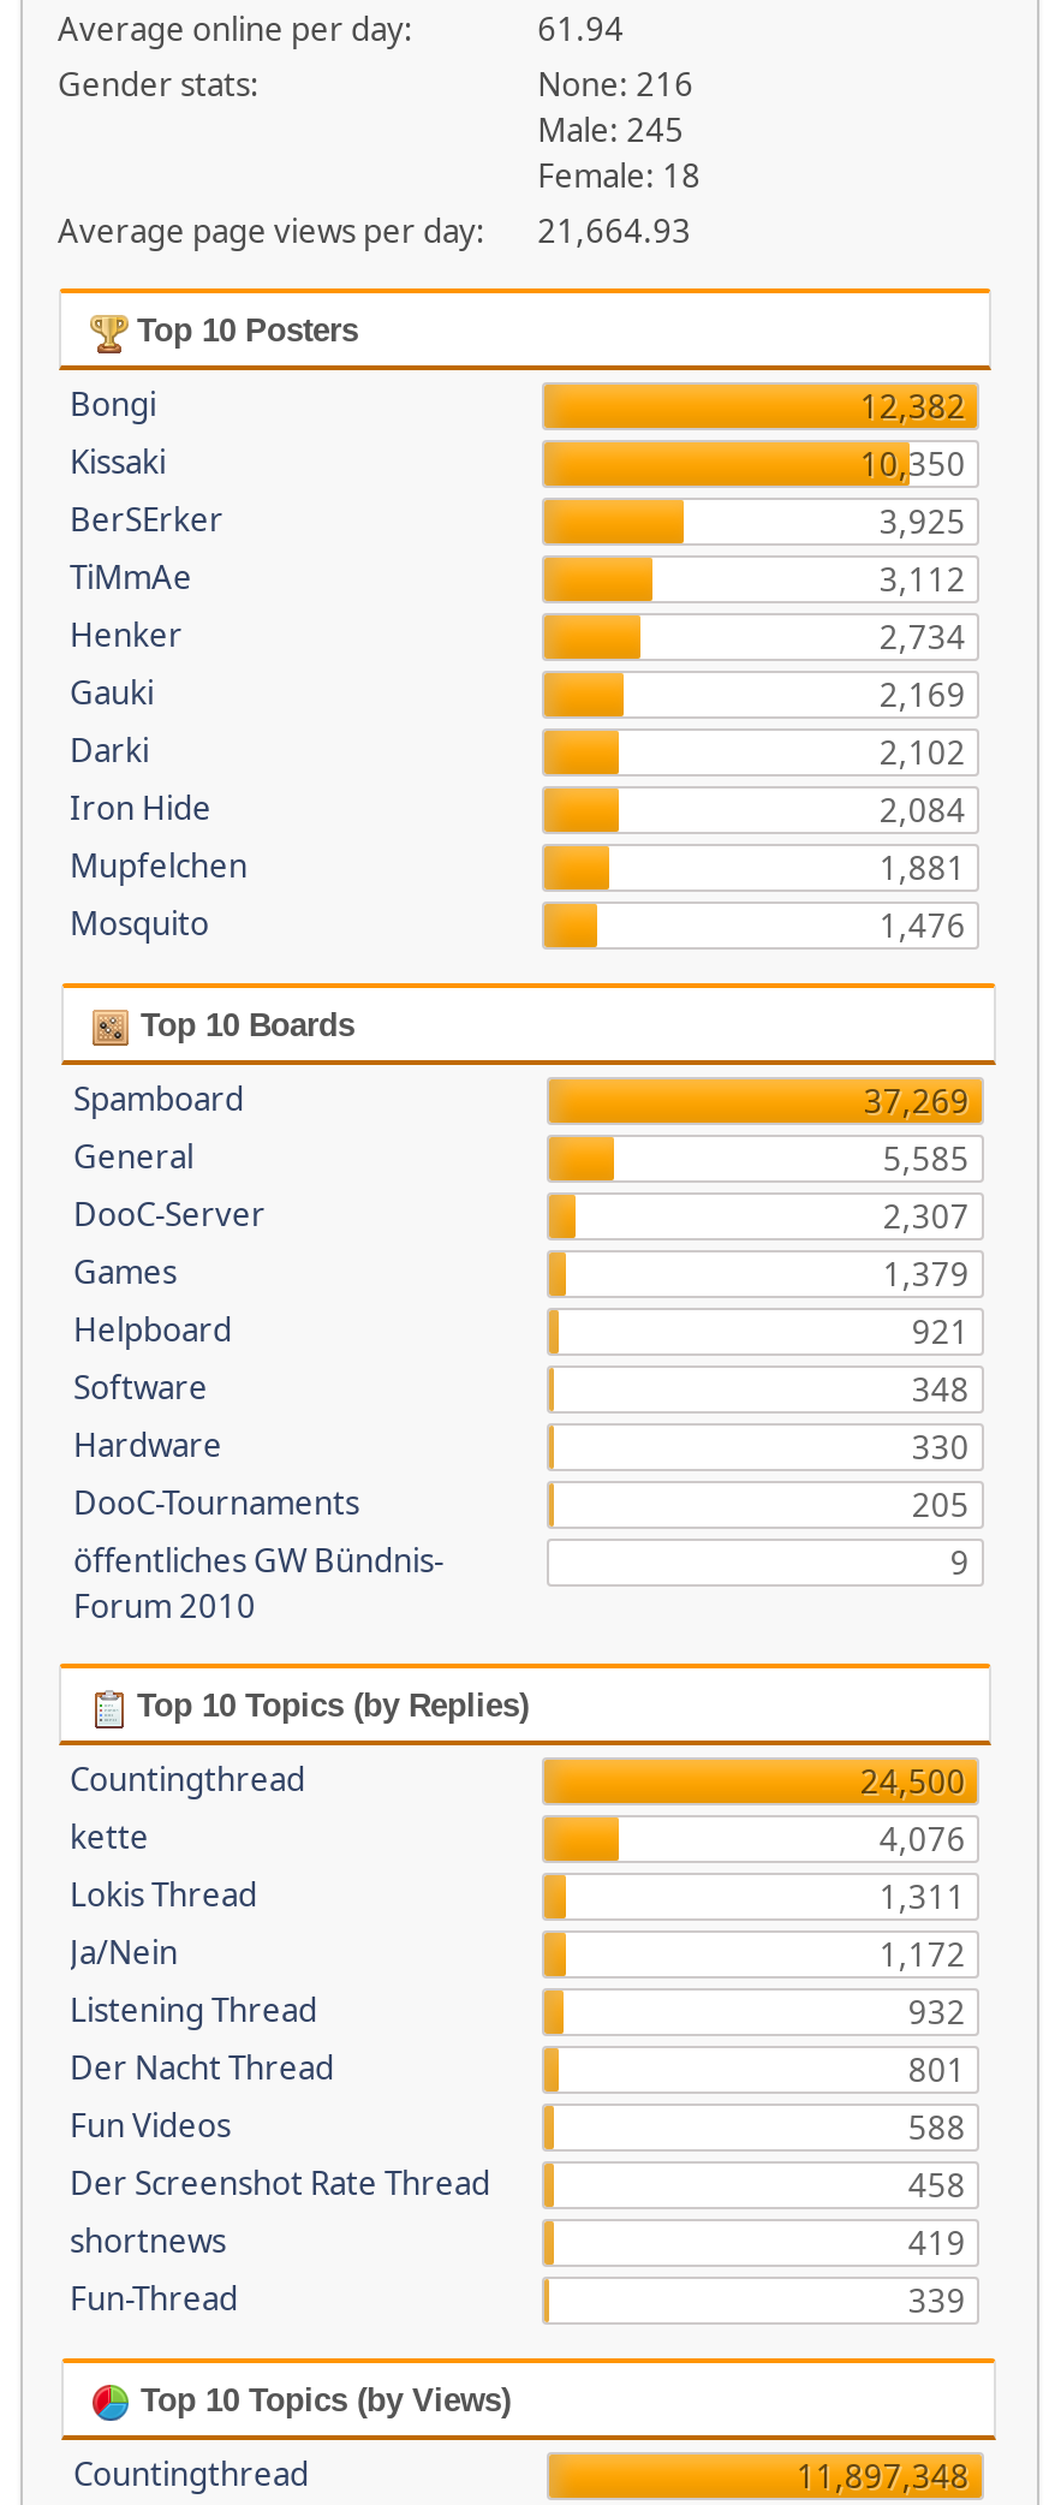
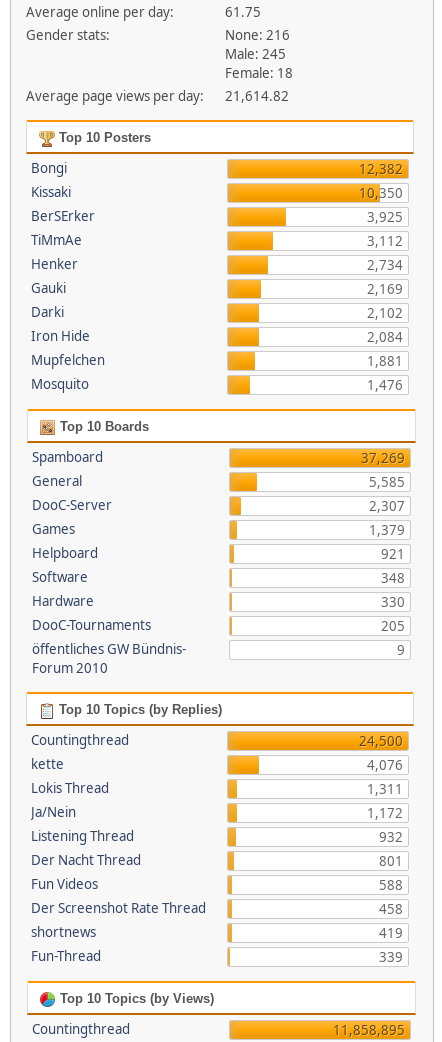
[537,8,624,51] 61.94 -> [225,3,261,21] 61.75
[58,210,691,253] Average page views per day: 21,664.93 -> [25,87,289,105] Average page views per day: 21,614.82
[796,2455,969,2498] 11,897,348 -> [333,1021,405,1039] 11,858,895

